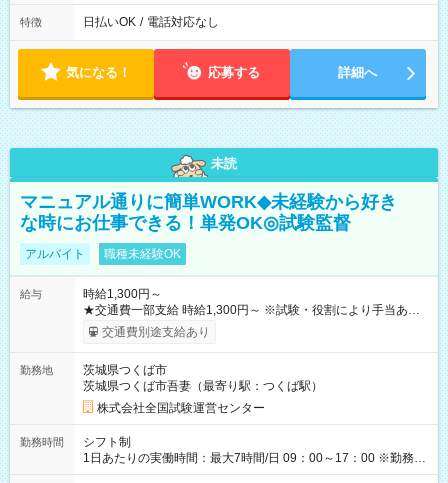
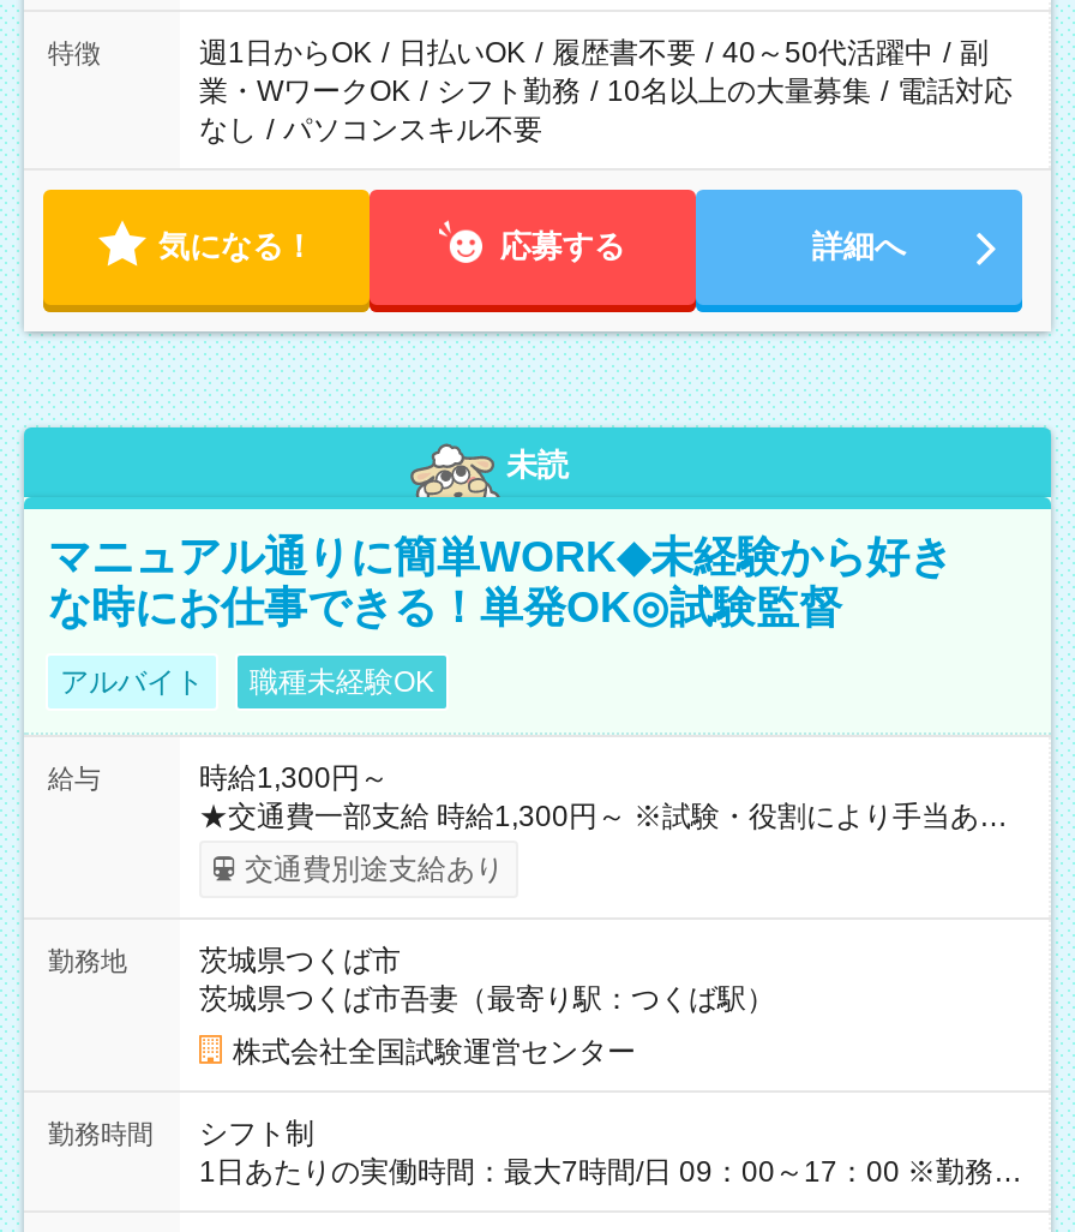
[83,15,219,29] 日払いOK / 電話対応なし -> [199,36,1013,146] 週1日からOK / 日払いOK / 履歴書不要 / 40～50代活躍中 / 副 | 業・WワークOK / シフト勤務 / 10名以上の大量募集 / 電話対応 | なし / パソコンスキル不要

